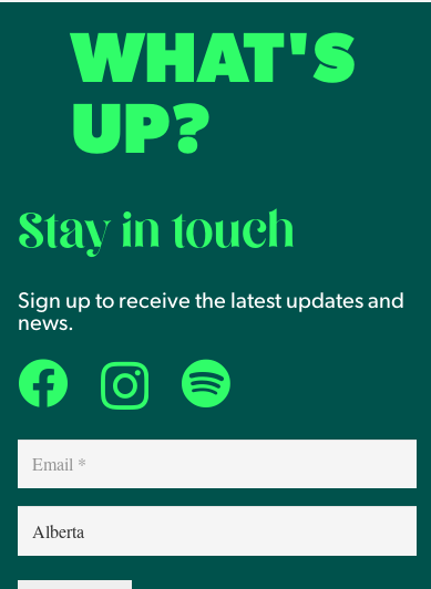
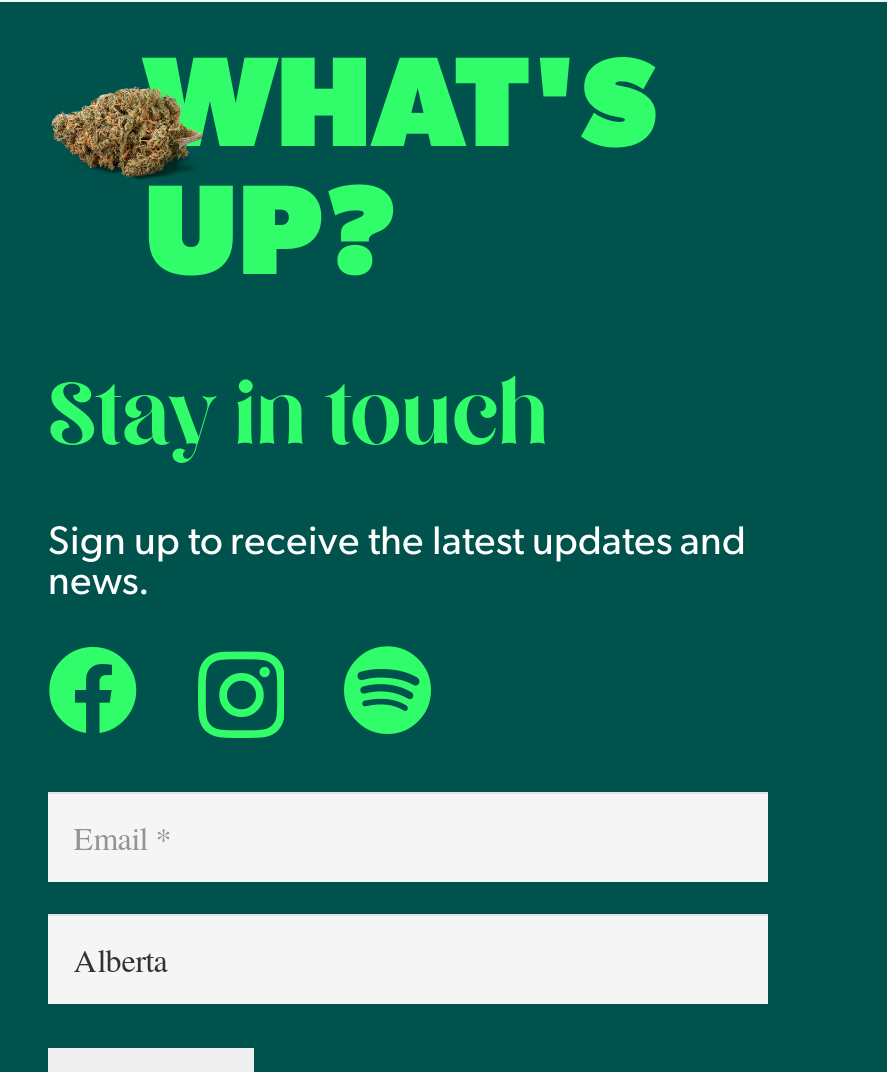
none -> [50,85,138,177] [image]

